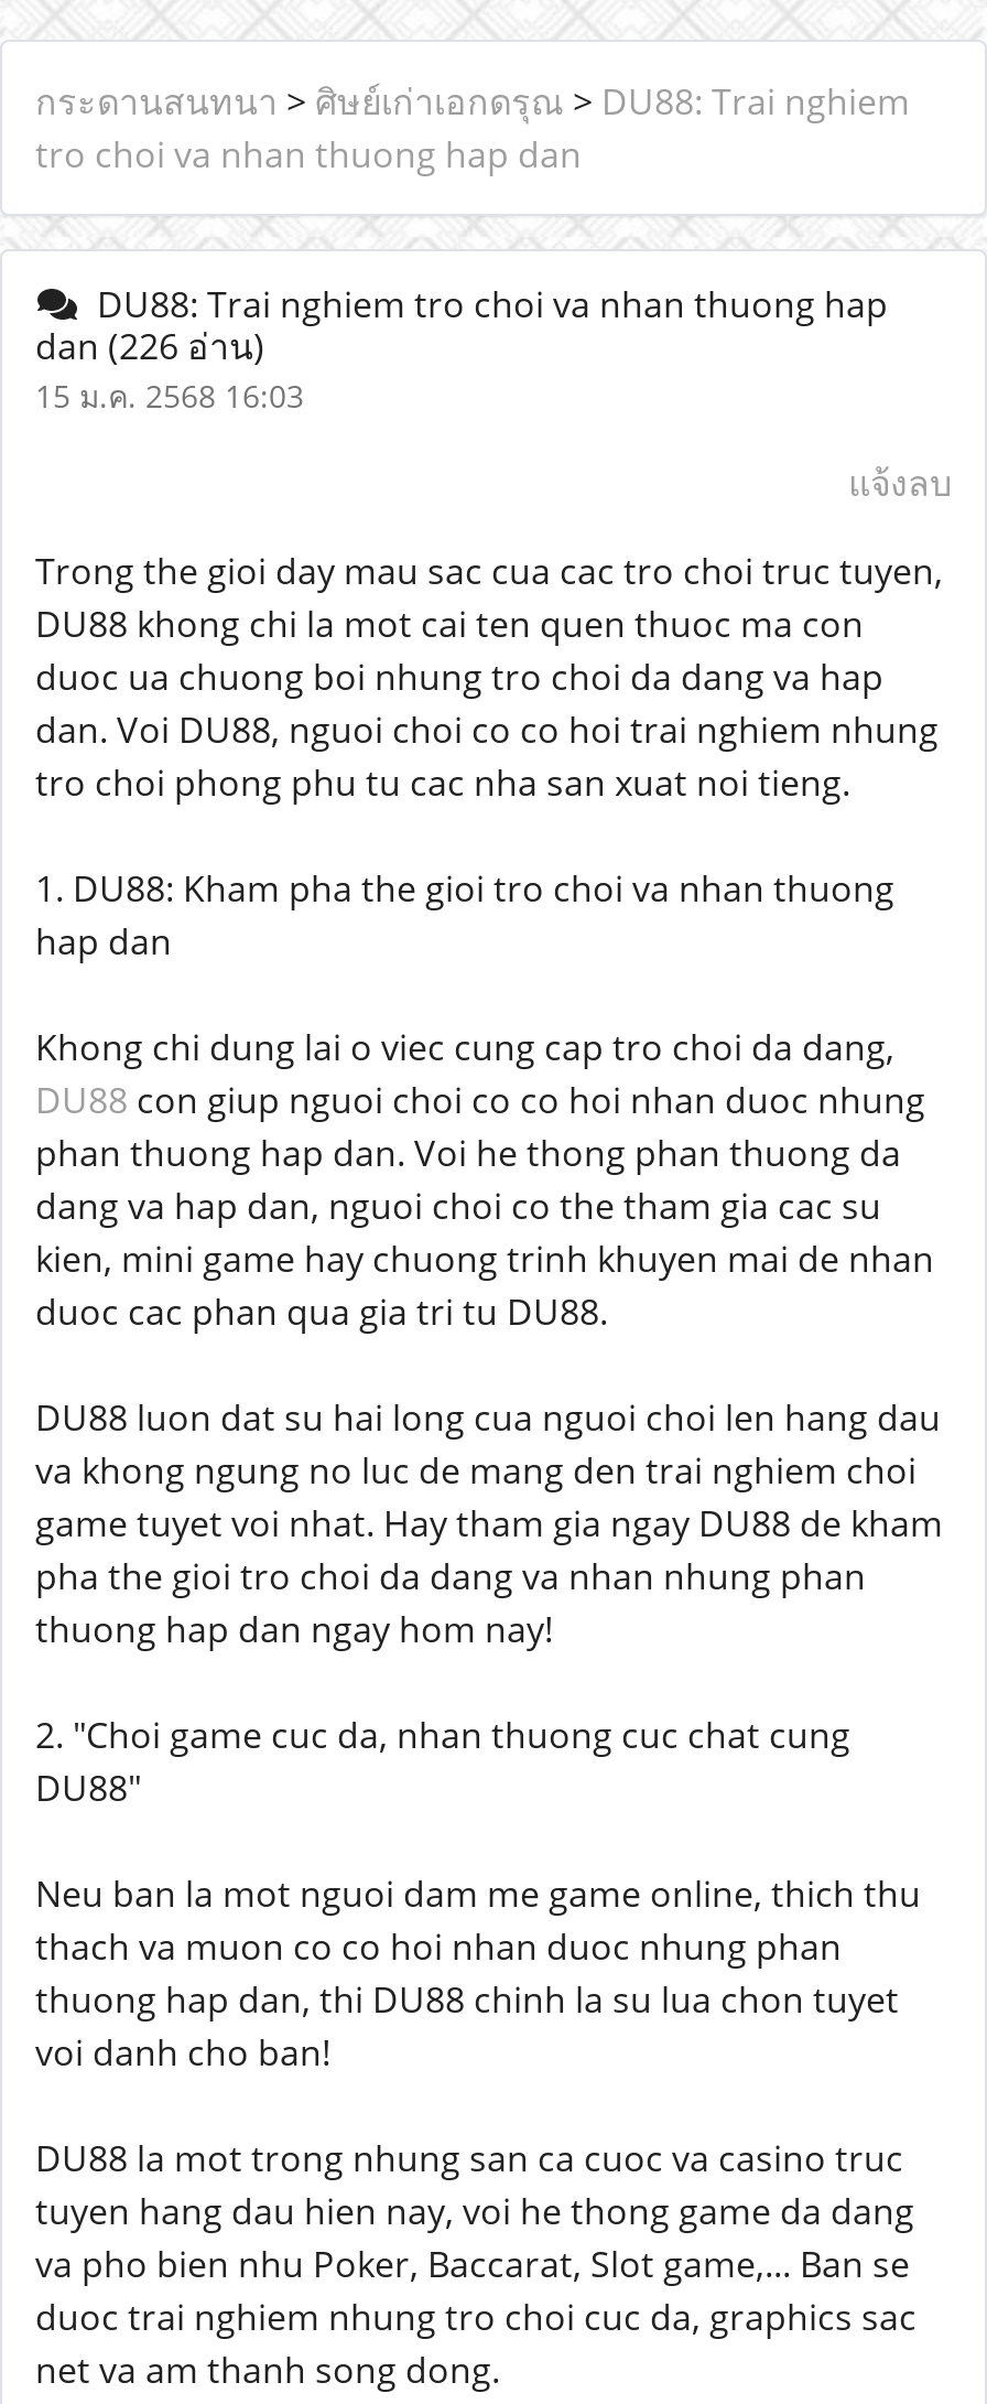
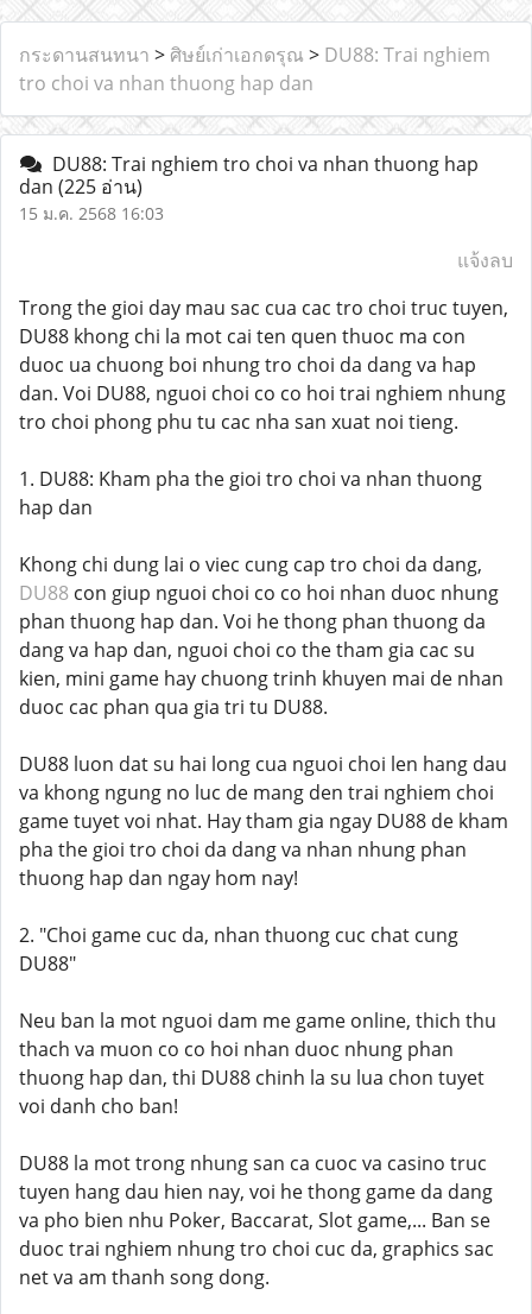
[35,322,264,370] dan (226 อ่าน) -> [19,173,142,200] dan (225 อ่าน)

